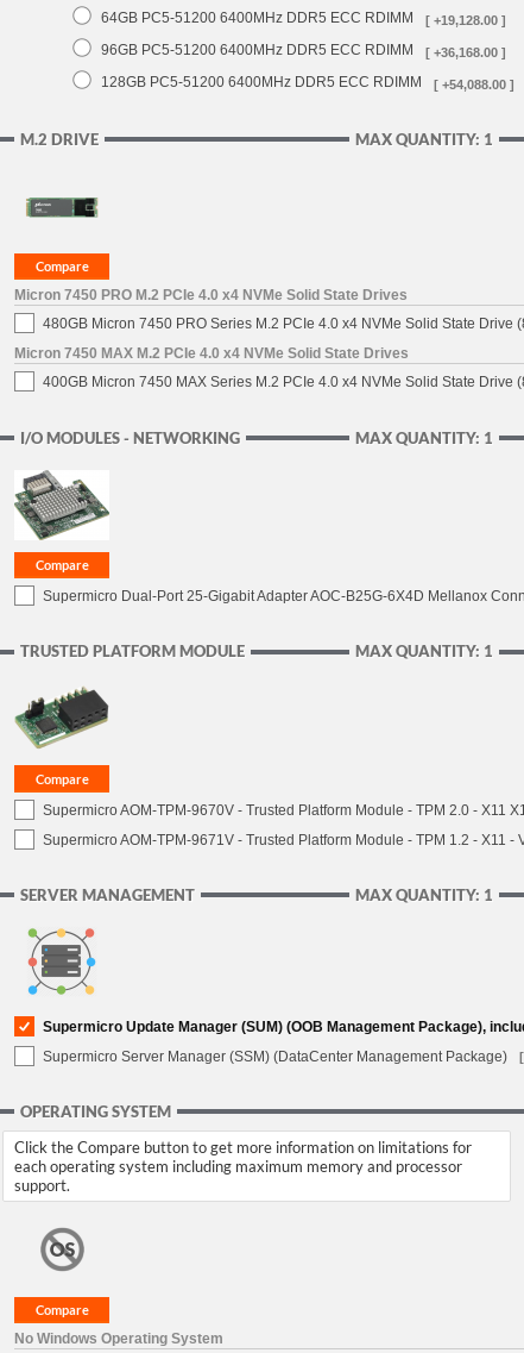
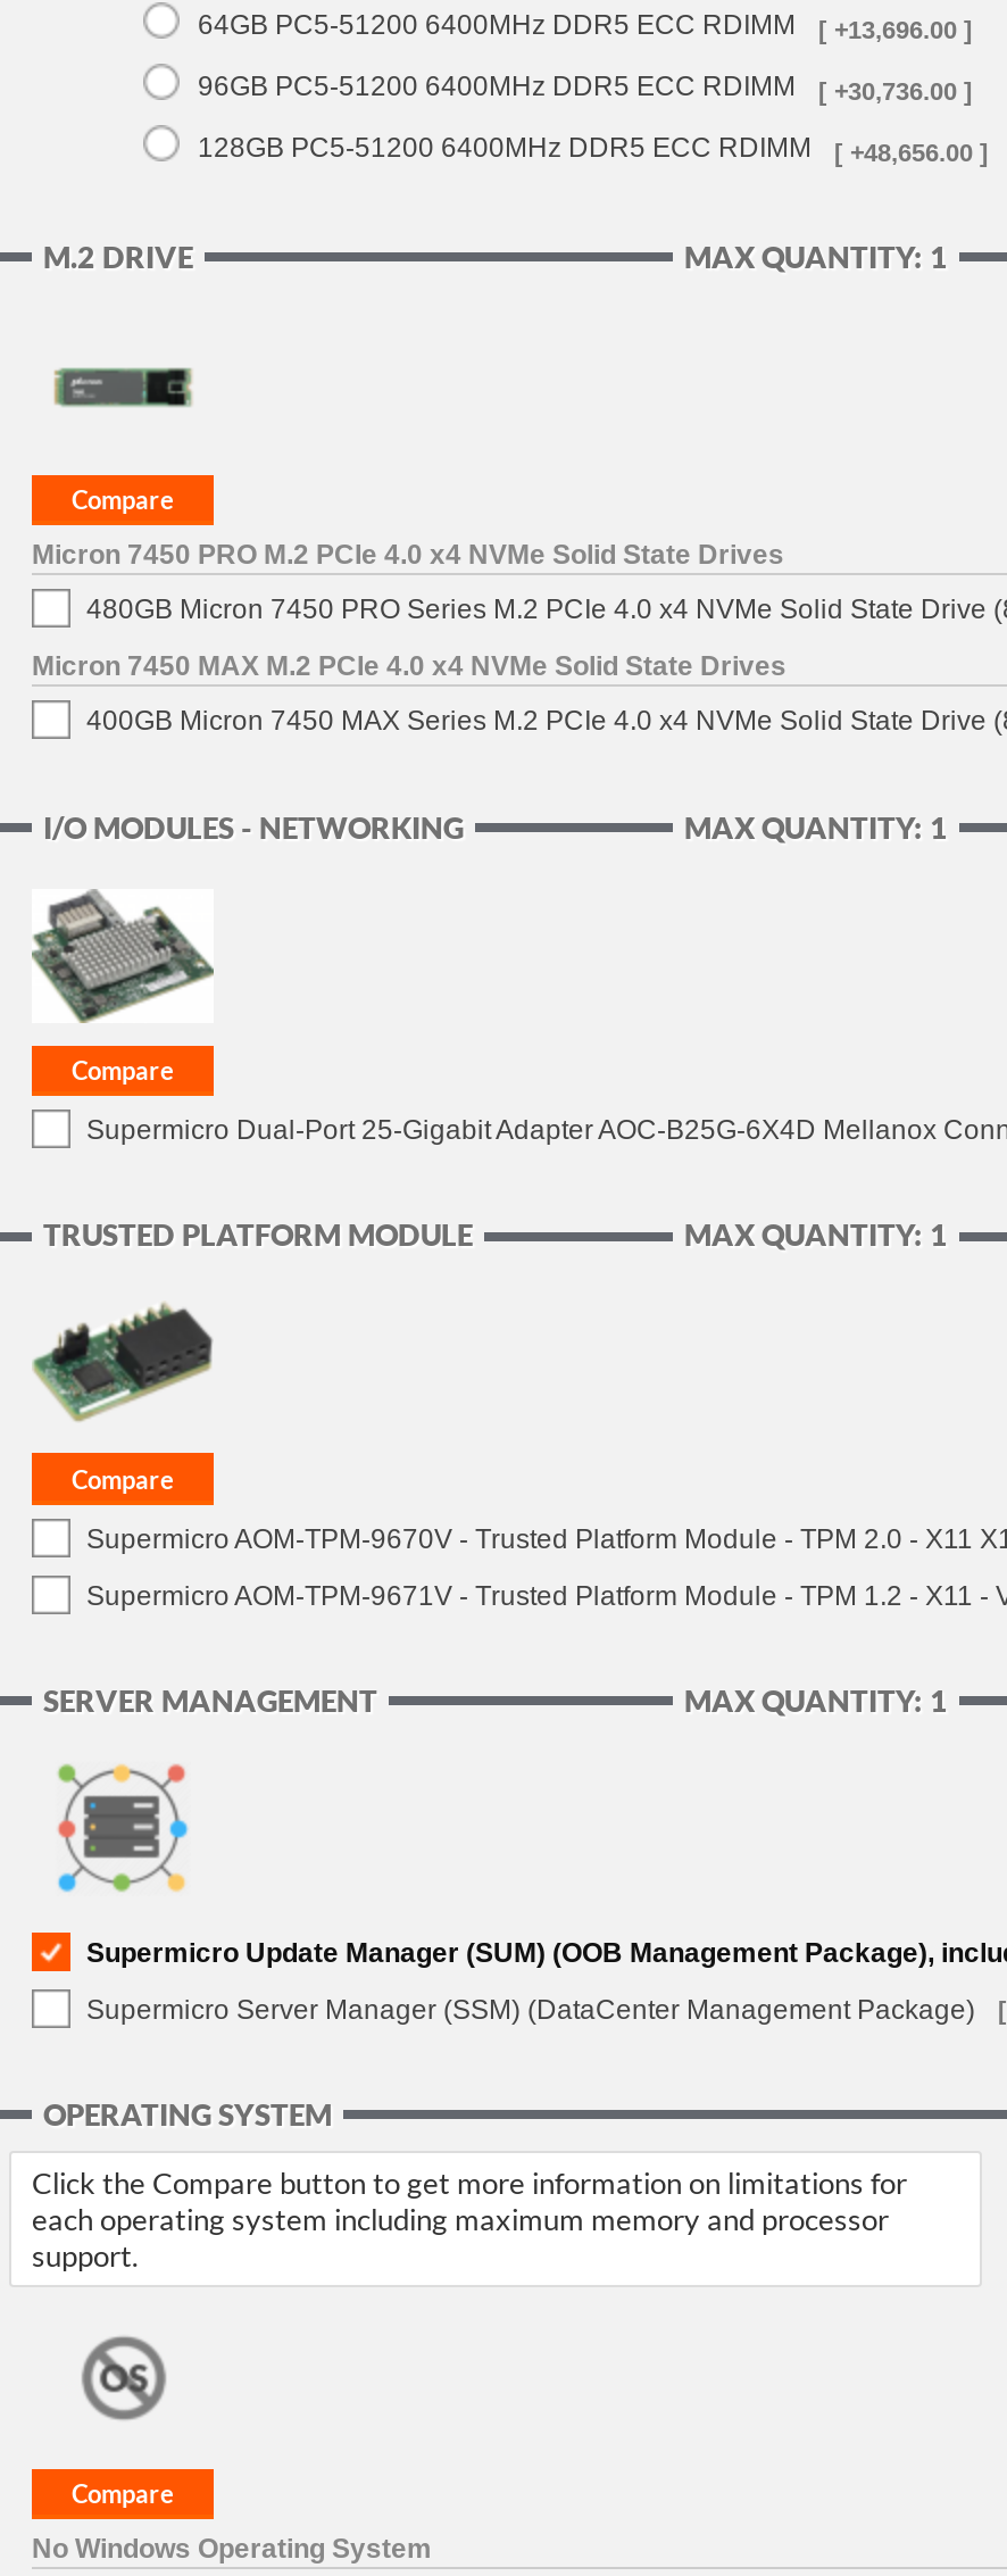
[101,10,506,28] 64GB PC5-51200 6400MHz DDR5 ECC RDIMM [ +19,128.00 ] -> [198,10,973,44] 64GB PC5-51200 6400MHz DDR5 ECC RDIMM [ +13,696.00 ]
[101,42,506,60] 96GB PC5-51200 6400MHz DDR5 ECC RDIMM [ +36,168.00 ] -> [198,71,973,105] 96GB PC5-51200 6400MHz DDR5 ECC RDIMM [ +30,736.00 ]
[101,74,514,92] 128GB PC5-51200 6400MHz DDR5 ECC RDIMM [ +54,088.00 ] -> [198,133,989,167] 128GB PC5-51200 6400MHz DDR5 ECC RDIMM [ +48,656.00 ]

